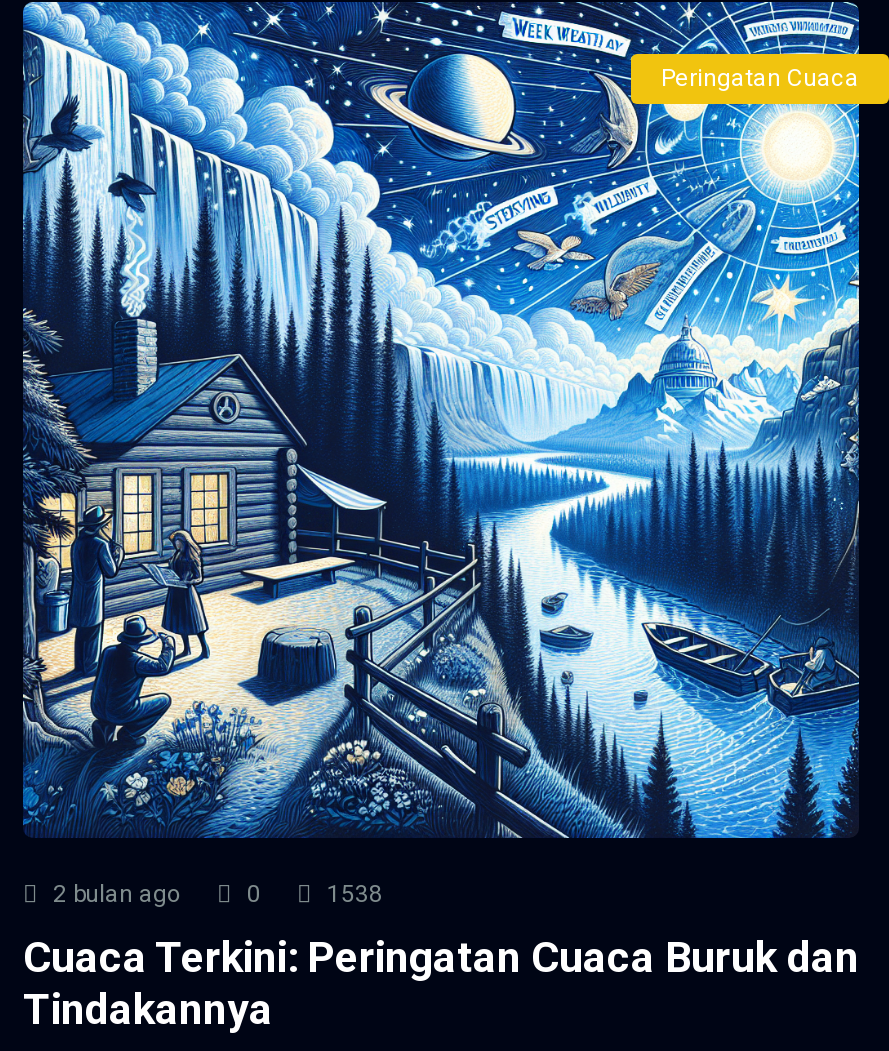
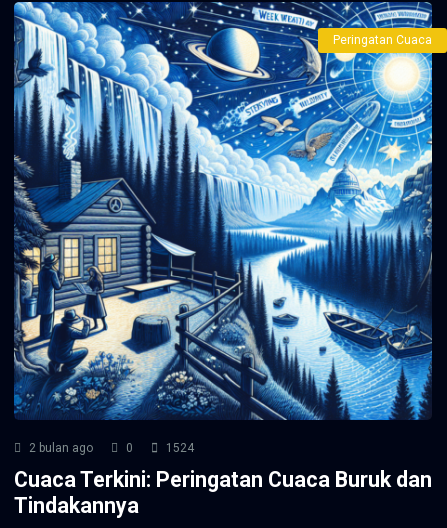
[321,880,383,908] 1538 -> [163,441,194,455] 1524

